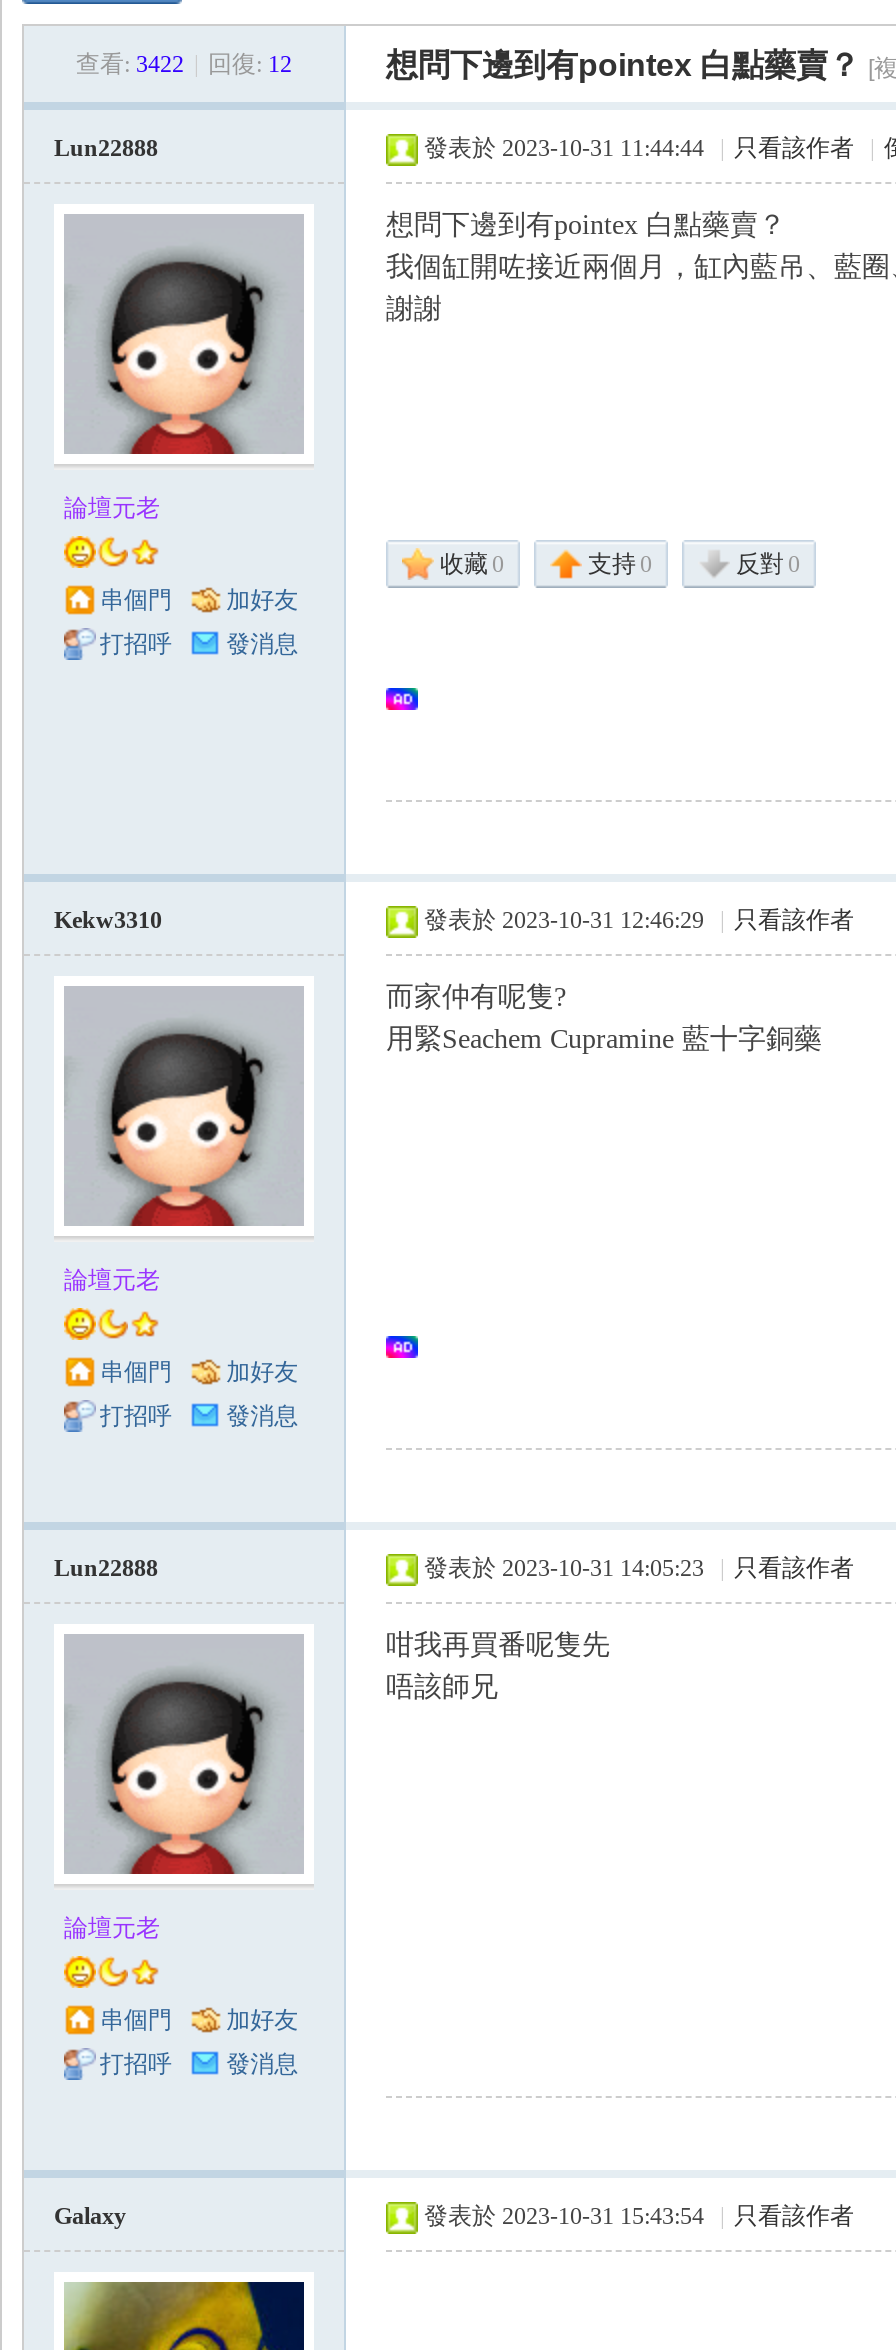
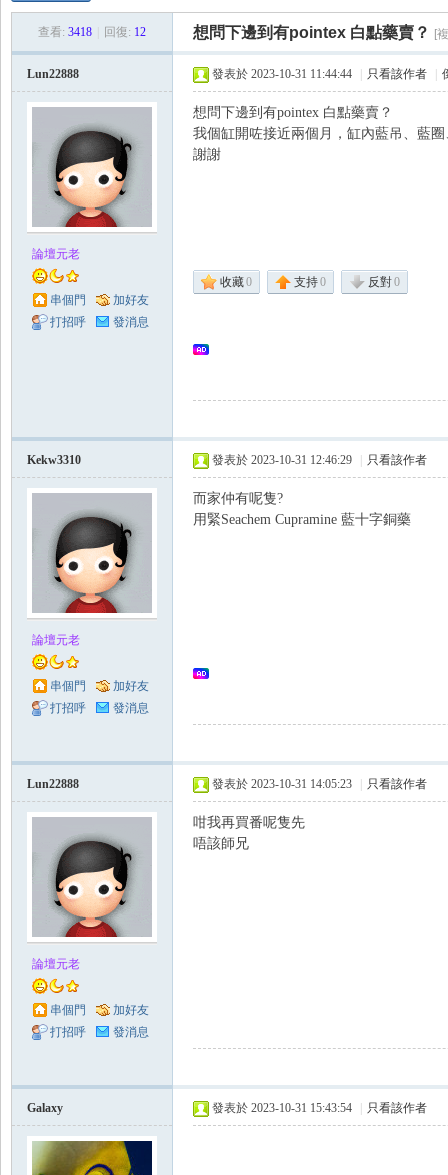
[76,50,292,78] 查看: 3422 回復: 12 -> [38,25,146,39] 查看: 3418 回復: 12

